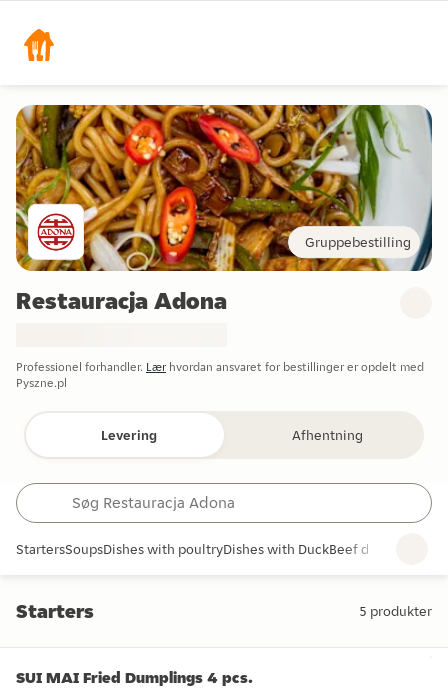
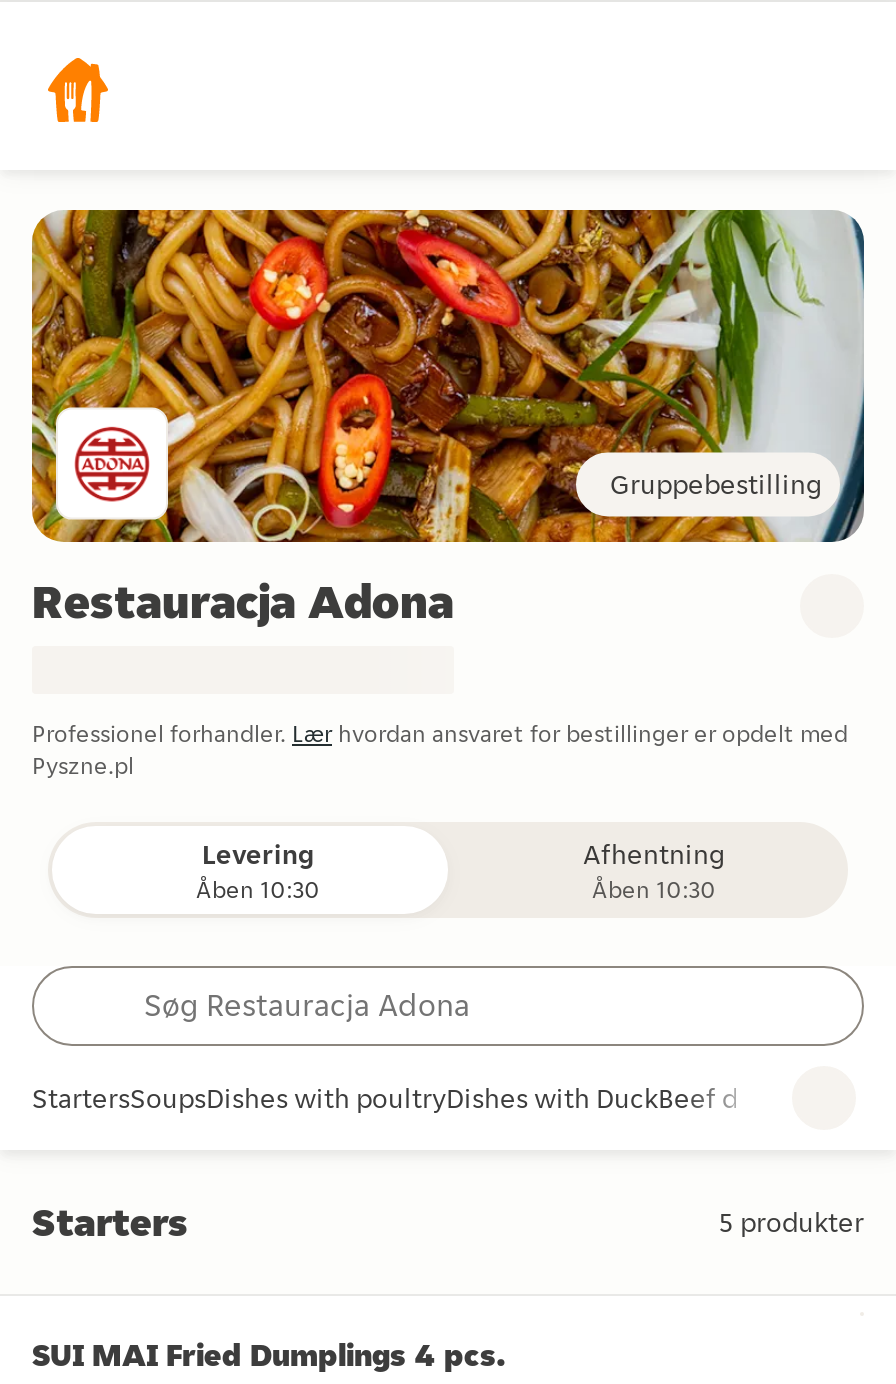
none -> [196,874,320,904] Åben 10:30
none -> [592,874,716,904] Åben 10:30

